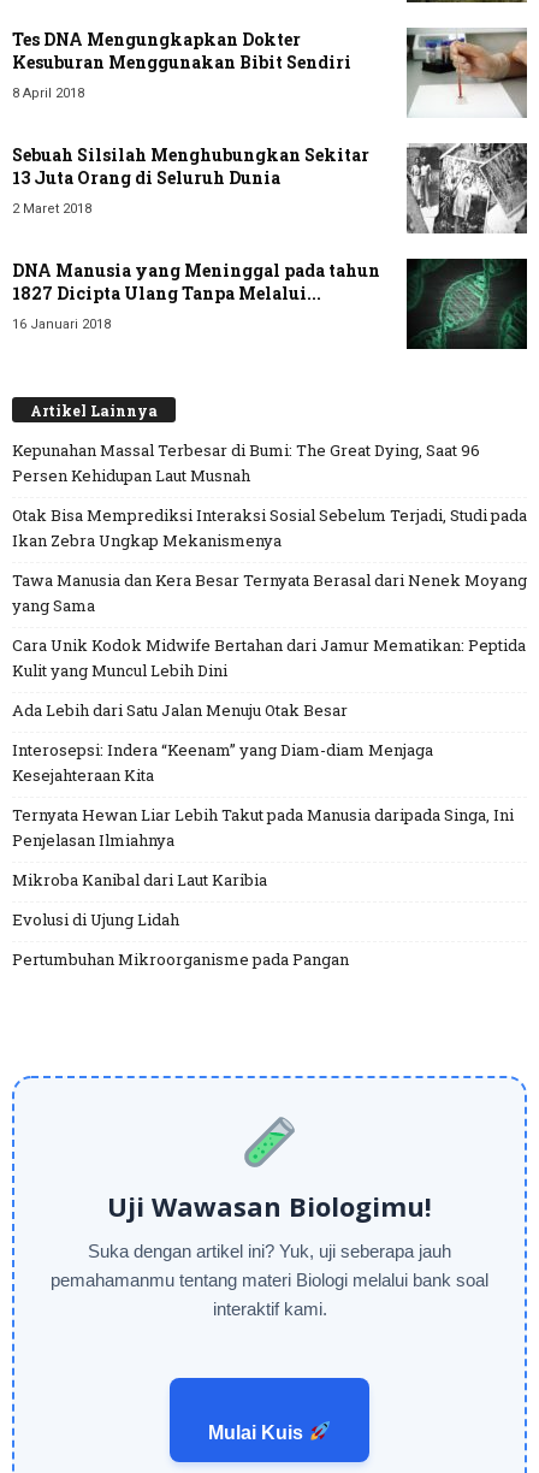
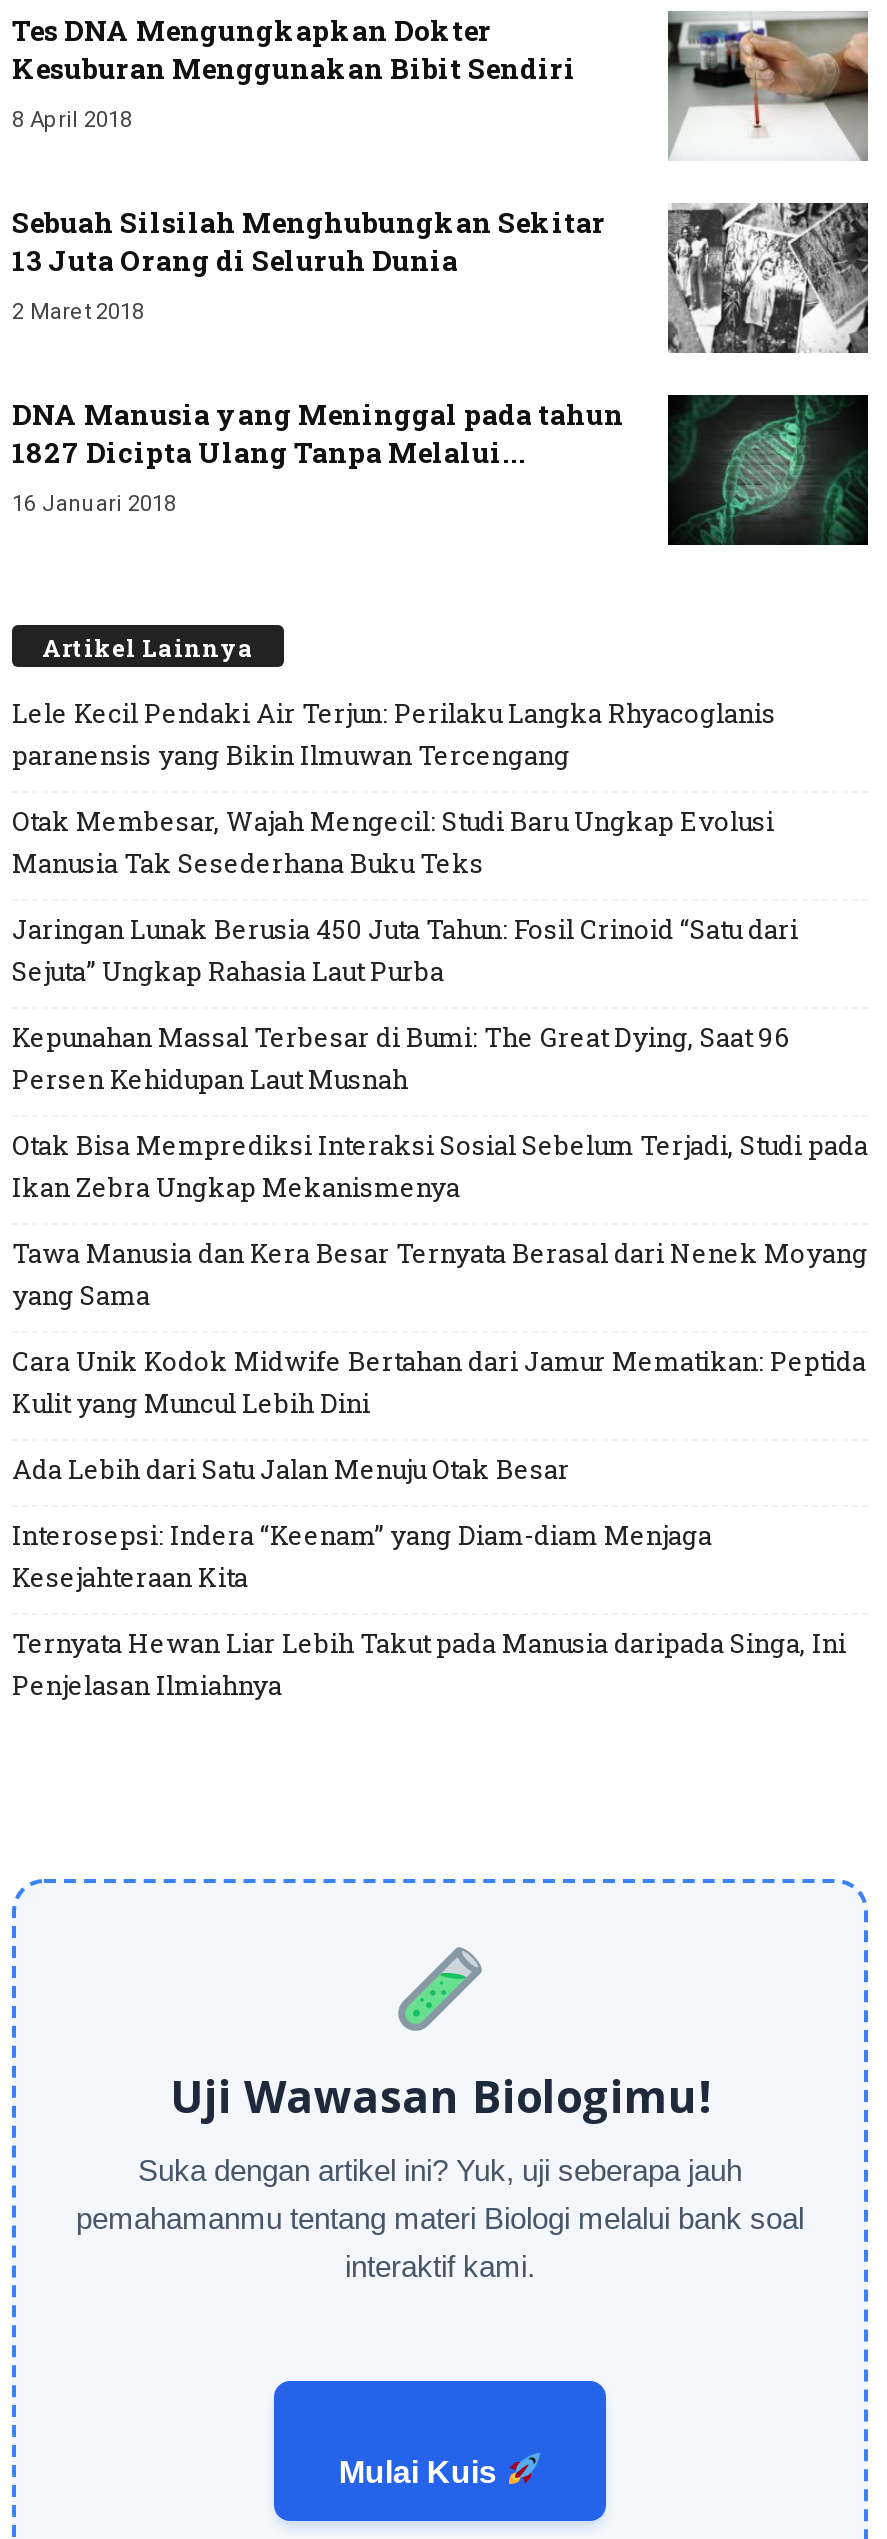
none -> [12,695,798,989] Lele Kecil Pendaki Air Terjun: Perilaku Langka Rhyacoglanis | paranensis yang Bikin Ilmuwan Tercengang | Otak Membesar, Wajah Mengecil: Studi Baru Ungkap Evolusi | Manusia Tak Sesederhana Buku Teks | Jaringan Lunak Berusia 450 Juta Tahun: Fosil Crinoid “Satu dari | Sejuta” Ungkap Rahasia Laut Purba
moved [12,439,527,851] -> [12,1019,868,1703]: Kepunahan Massal Terbesar di Bumi: The Great Dying, Saat 96 | Persen Kehidupan Laut Musnah | Otak Bisa Memprediksi Interaksi Sosial Sebelum Terjadi, Studi pada | ... | Ternyata Hewan Liar Lebih Takut pada Manusia daripada Singa, Ini | Penjelasan Ilmiahnya
[12,869,349,970] Mikroba Kanibal dari Laut Karibia | Evolusi di Ujung Lidah | Pertumbuhan Mikroorganisme pada Pangan -> none

